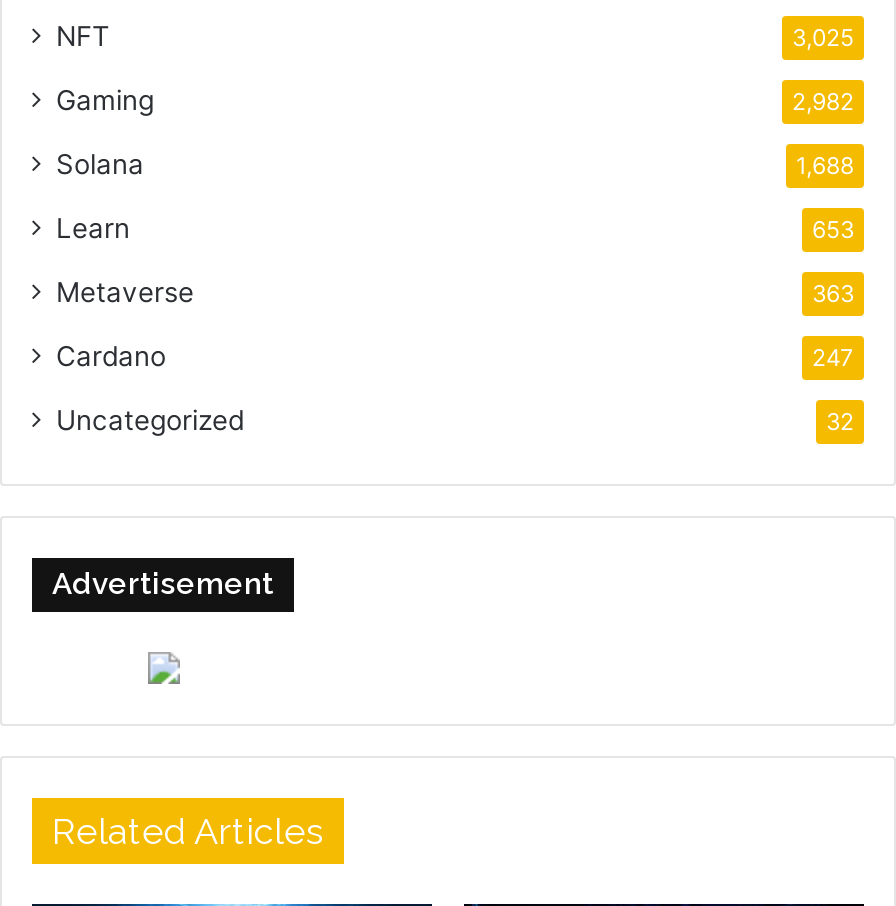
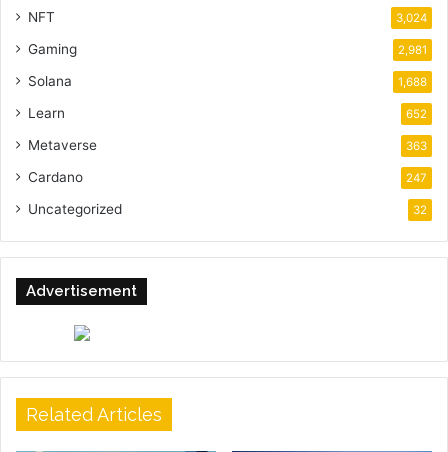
[792,24,854,52] 3,025 -> [396,11,427,25] 3,024
[792,88,854,116] 2,982 -> [398,43,427,57] 2,981
[812,216,854,244] 653 -> [406,107,427,121] 652

